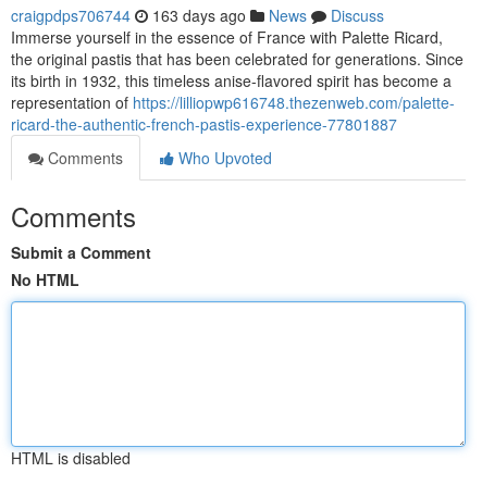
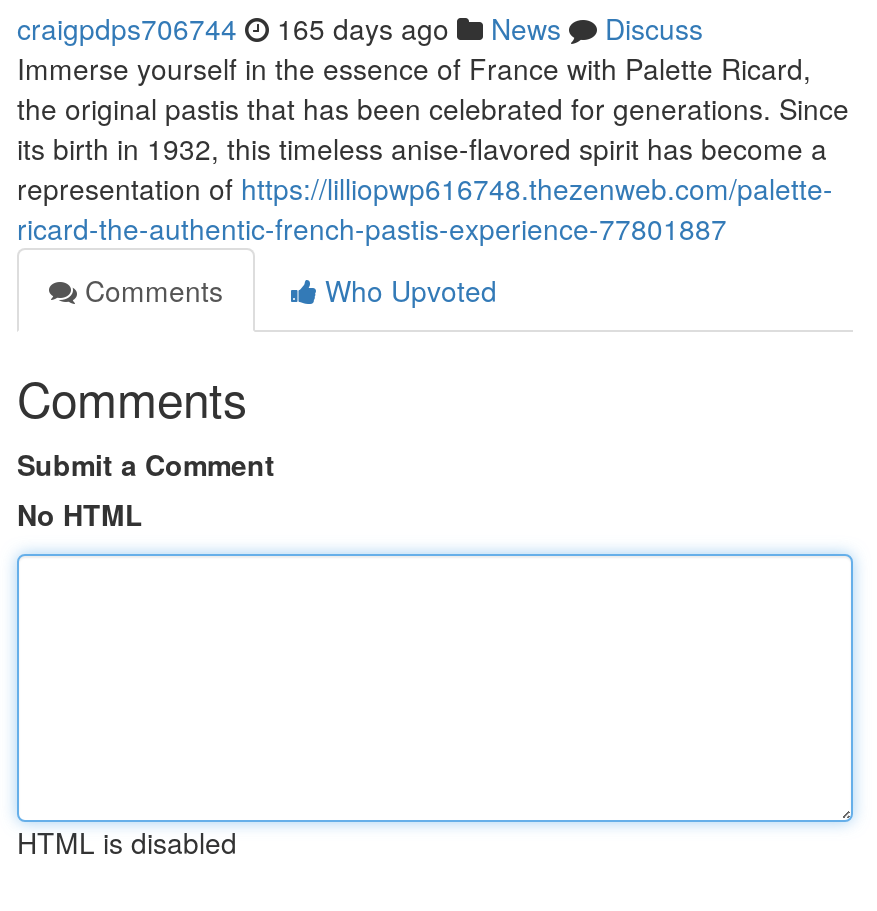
[11,4,384,26] craigpdps706744 163 days ago News Discuss -> [17,8,703,48] craigpdps706744 165 days ago News Discuss

